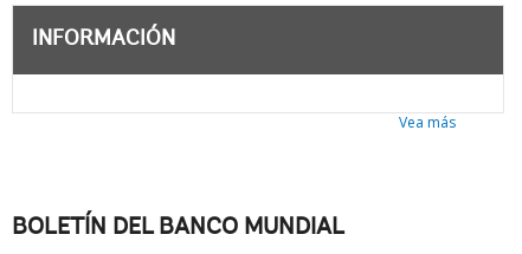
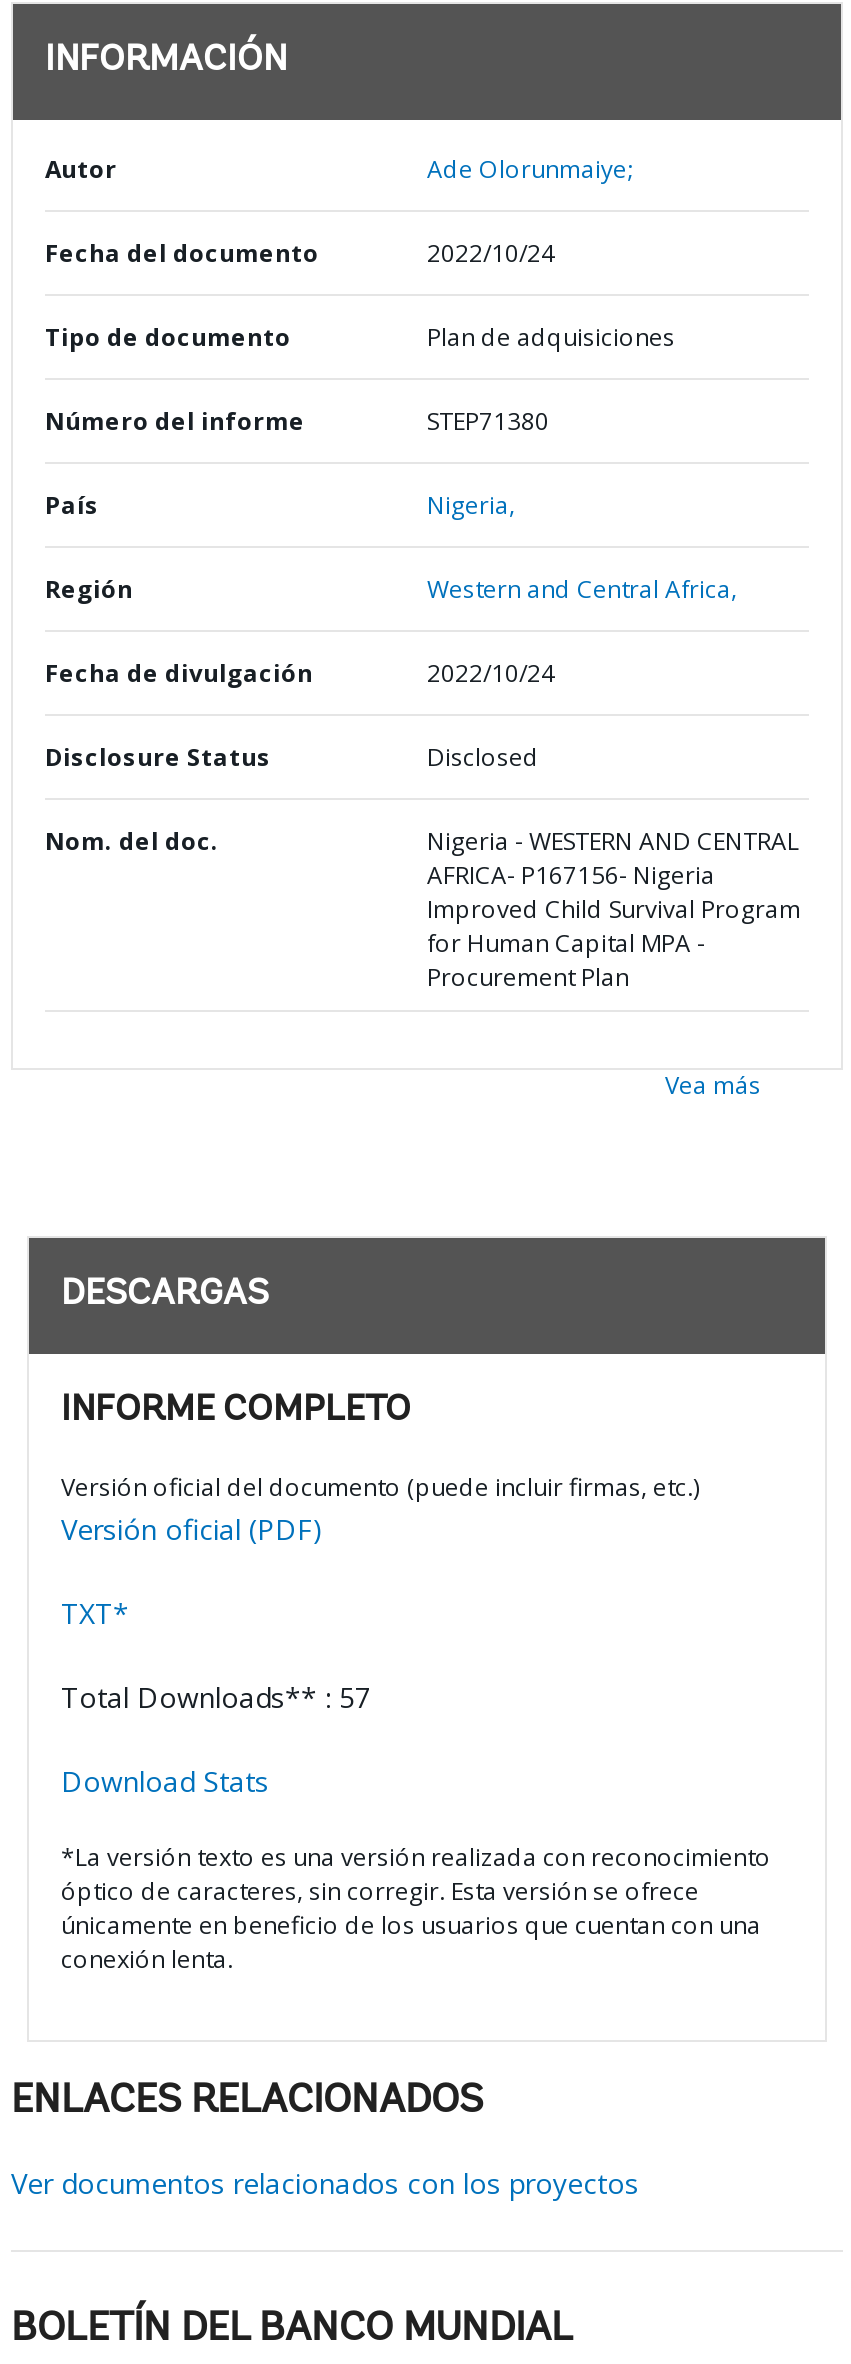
none -> [45,152,801,994] Autor | Ade Olorunmaiye; | Fecha del documento | 2022/10/24 | Tipo de documento | Plan de adquisiciones | Número del informe | STEP71380 | País | Nigeria, | Región | Western and Central Africa, | Fecha de divulgación | 2022/10/24 | Disclosure Status | Disclosed | Nom. del doc. | Nigeria - WESTERN AND CENTRAL | AFRICA- P167156- Nigeria | Improved Child Survival Program | for Human Capital MPA - | Procurement Plan
none -> [11,2082,639,2202] ENLACES RELACIONADOS | Ver documentos relacionados con los proyectos
none -> [61,1278,771,1976] DESCARGAS | INFORME COMPLETO | Versión oficial del documento (puede incluir firmas, etc.) | Versión oficial (PDF) | TXT* | Total Downloads** : 57 | Download Stats | *La versión texto es una versión realizada con reconocimiento | óptico de caracteres, sin corregir. Esta versión se ofrece | únicamente en beneficio de los usuarios que cuentan con una | conexión lenta.

